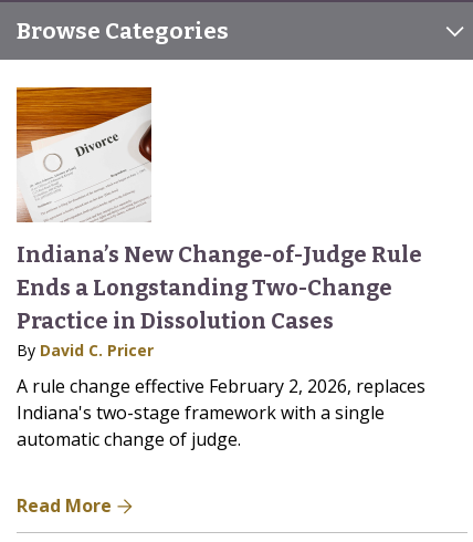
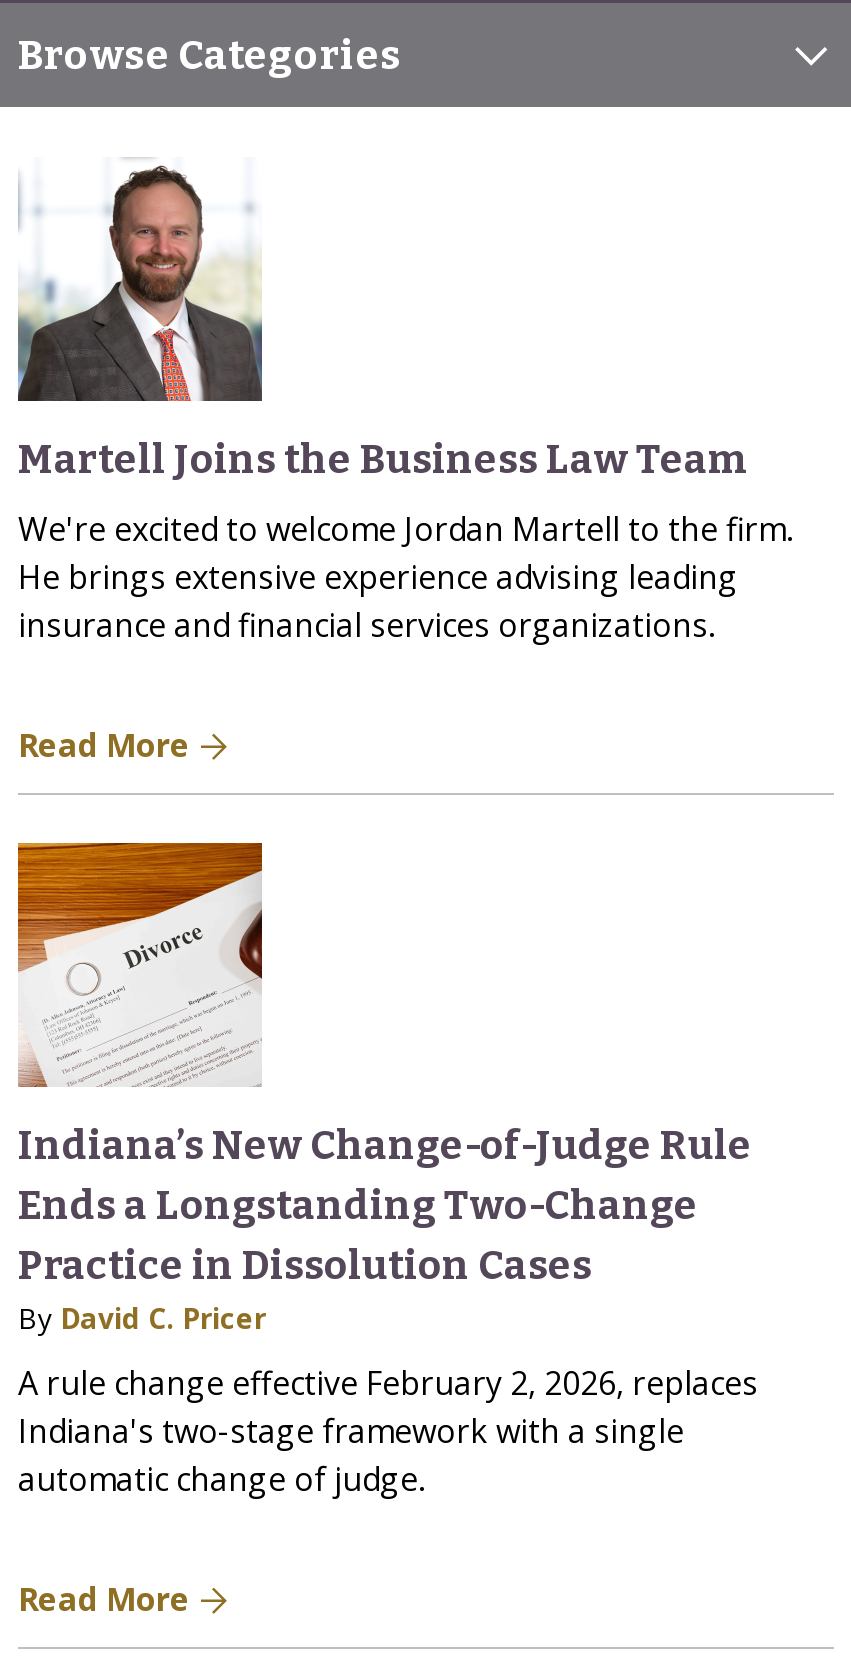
none -> [16,157,792,766] [image] | Martell Joins the Business Law Team | We're excited to welcome Jordan Martell to the firm. | He brings extensive experience advising leading | insurance and financial services organizations. | Read More

